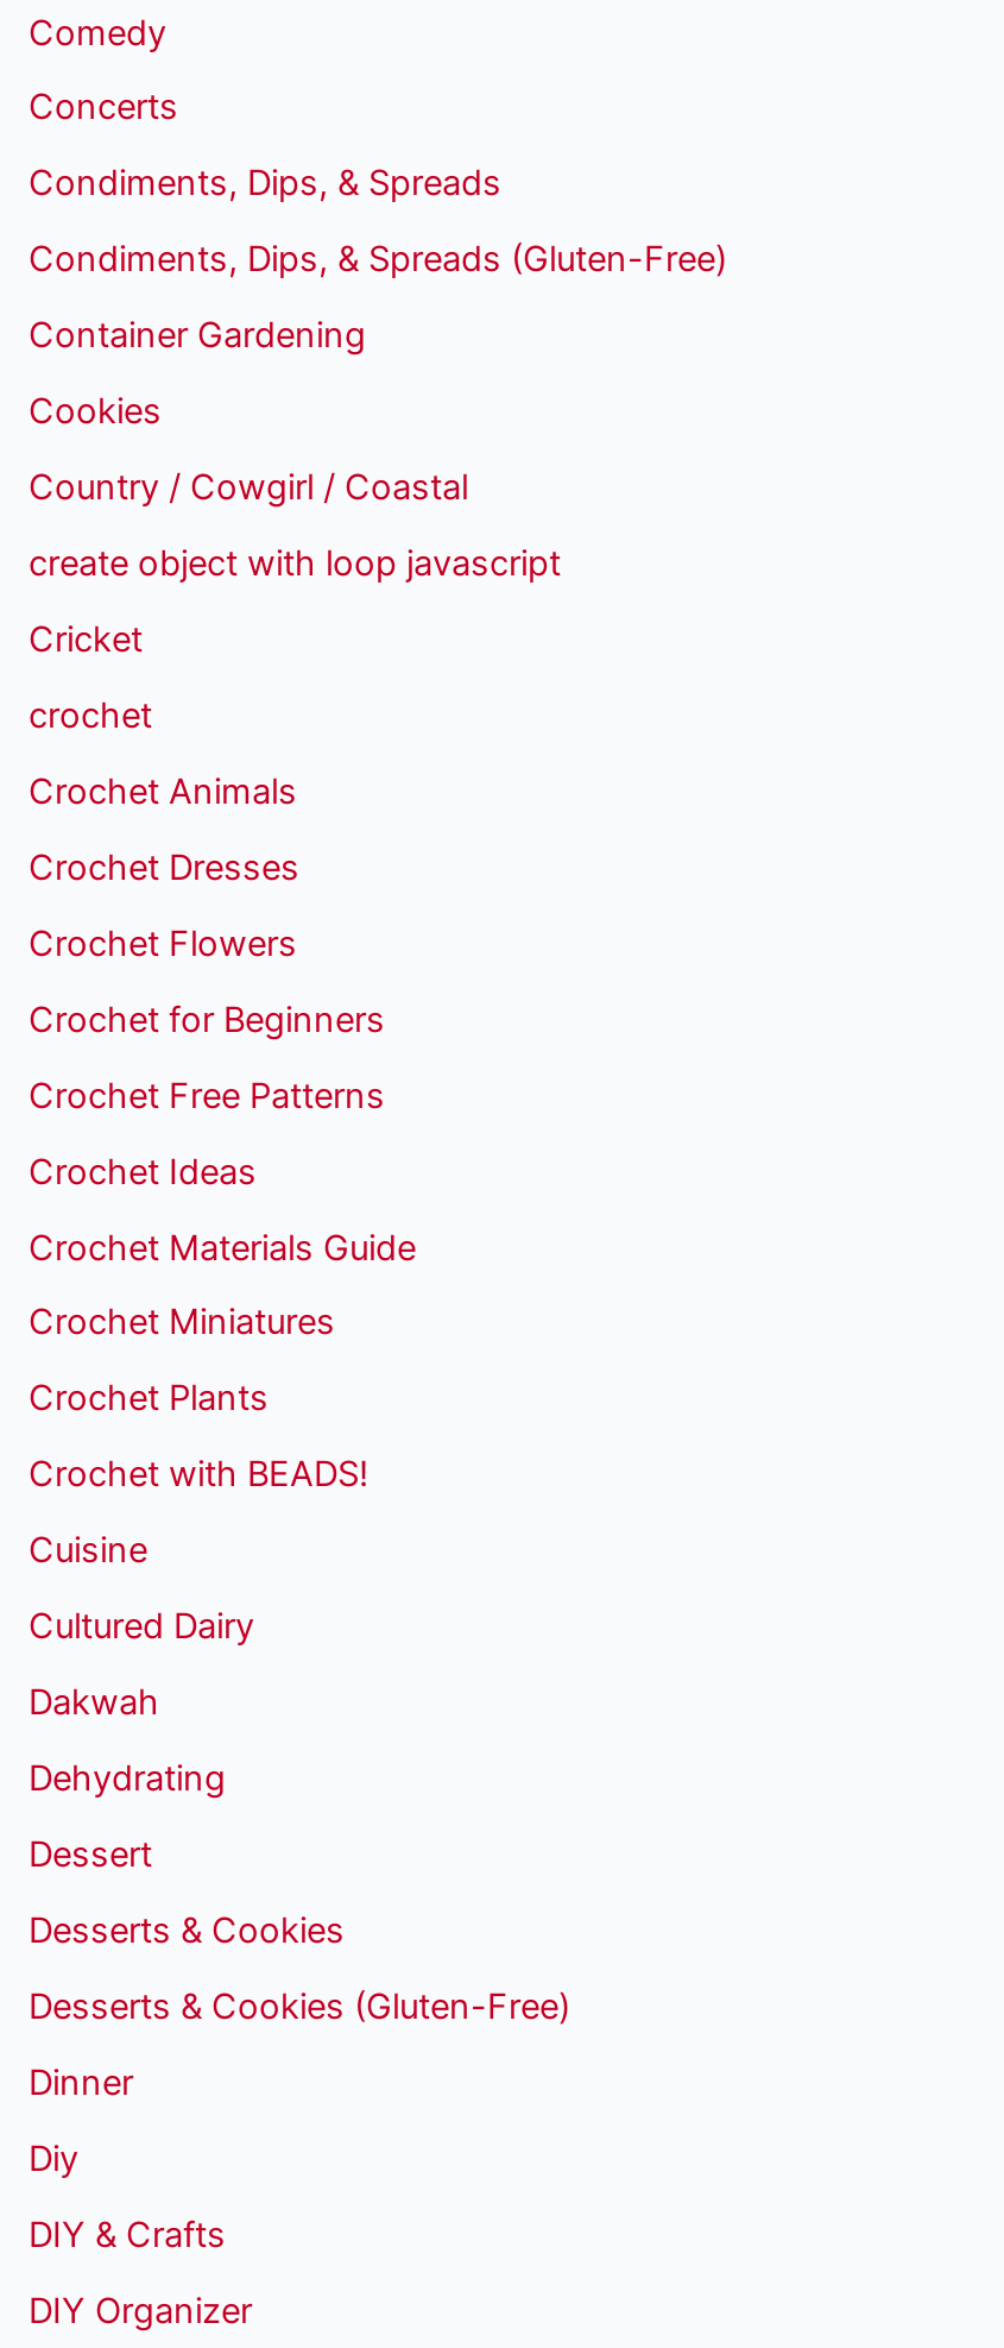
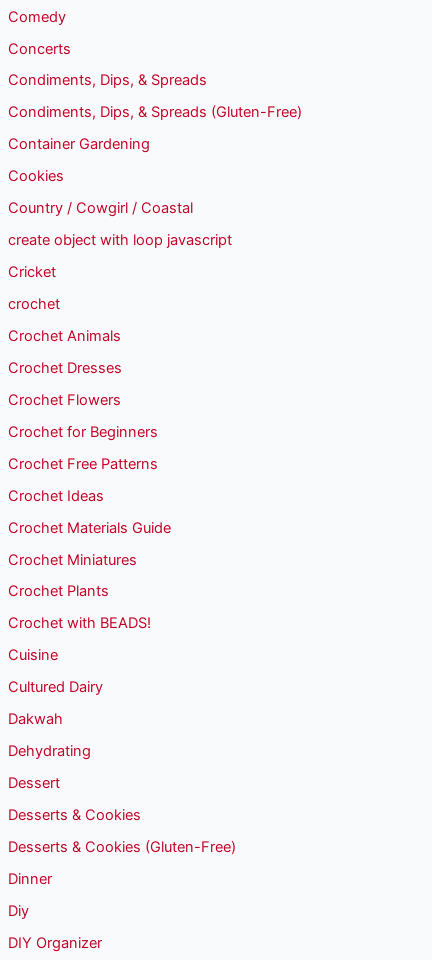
[29,2213,226,2256] DIY & Crafts -> none

